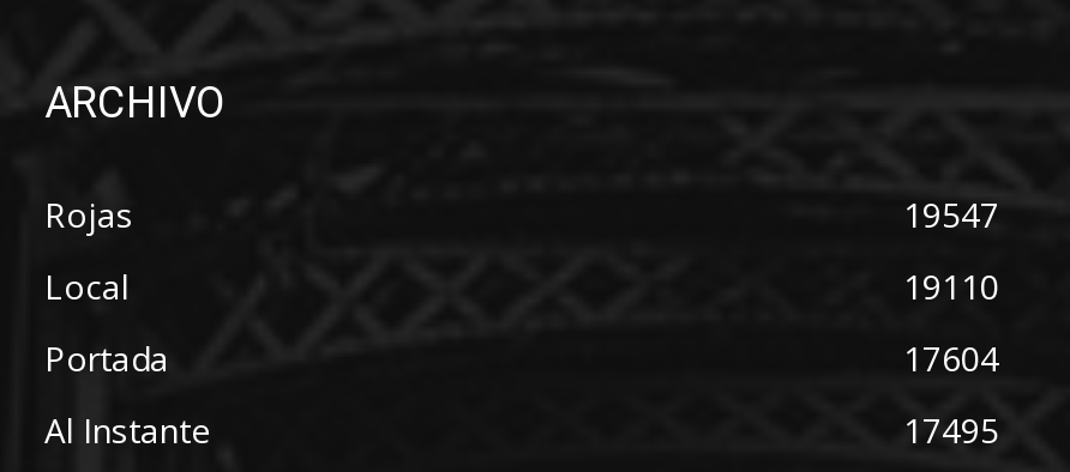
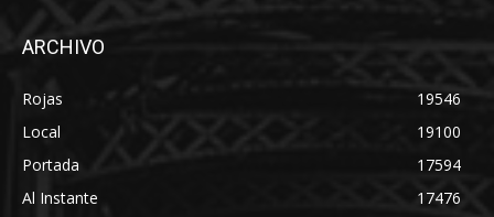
[903,191,999,237] 19547 -> [417,88,461,109] 19546
[903,263,999,309] 19110 -> [417,121,461,142] 19100
[903,335,999,380] 17604 -> [417,154,461,175] 17594
[903,407,999,452] 17495 -> [417,187,461,208] 17476

